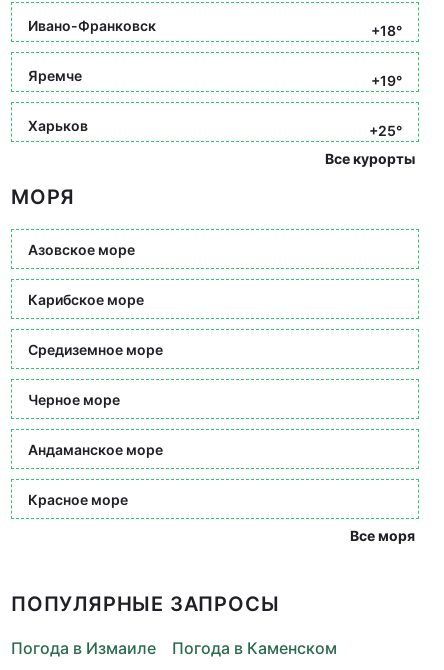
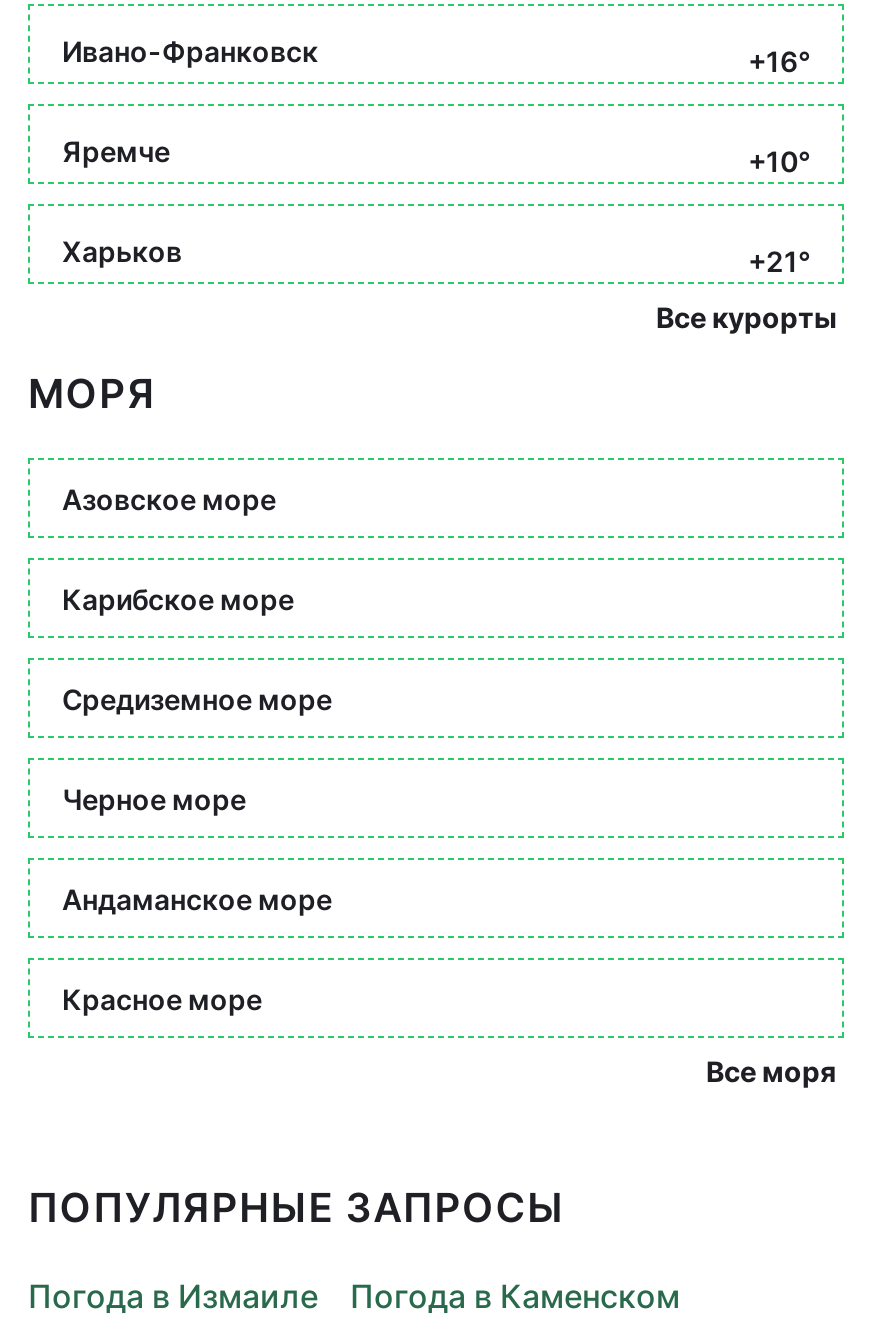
[371,22,402,39] +18° -> [748,44,810,78] +16°
[371,72,402,89] +19° -> [748,144,810,178] +10°
[369,122,402,139] +25° -> [748,244,810,278] +21°

